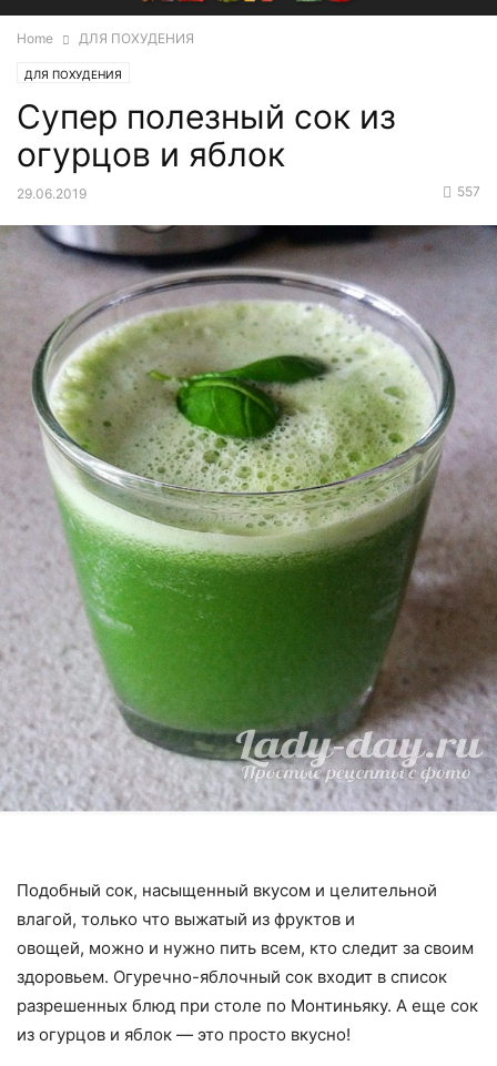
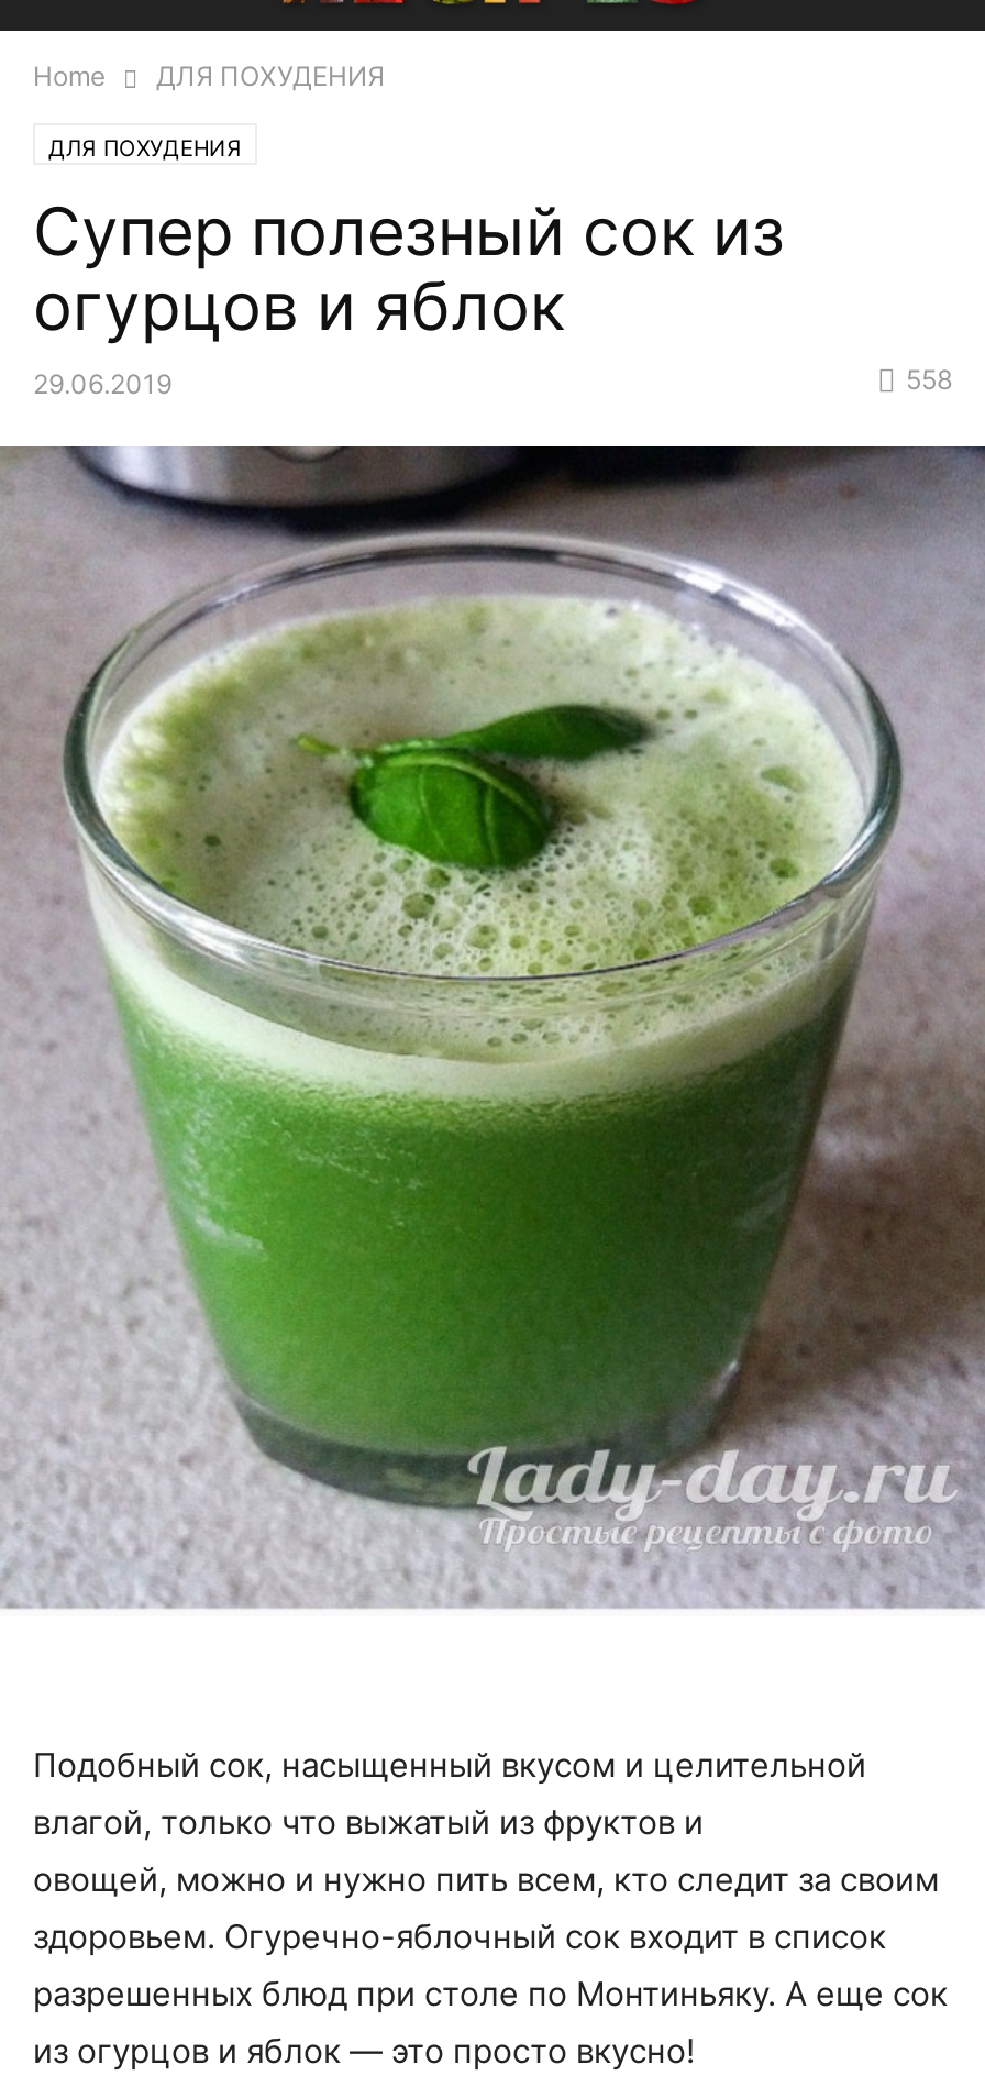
[457,183,480,200] 557 -> [906,363,952,396] 558

